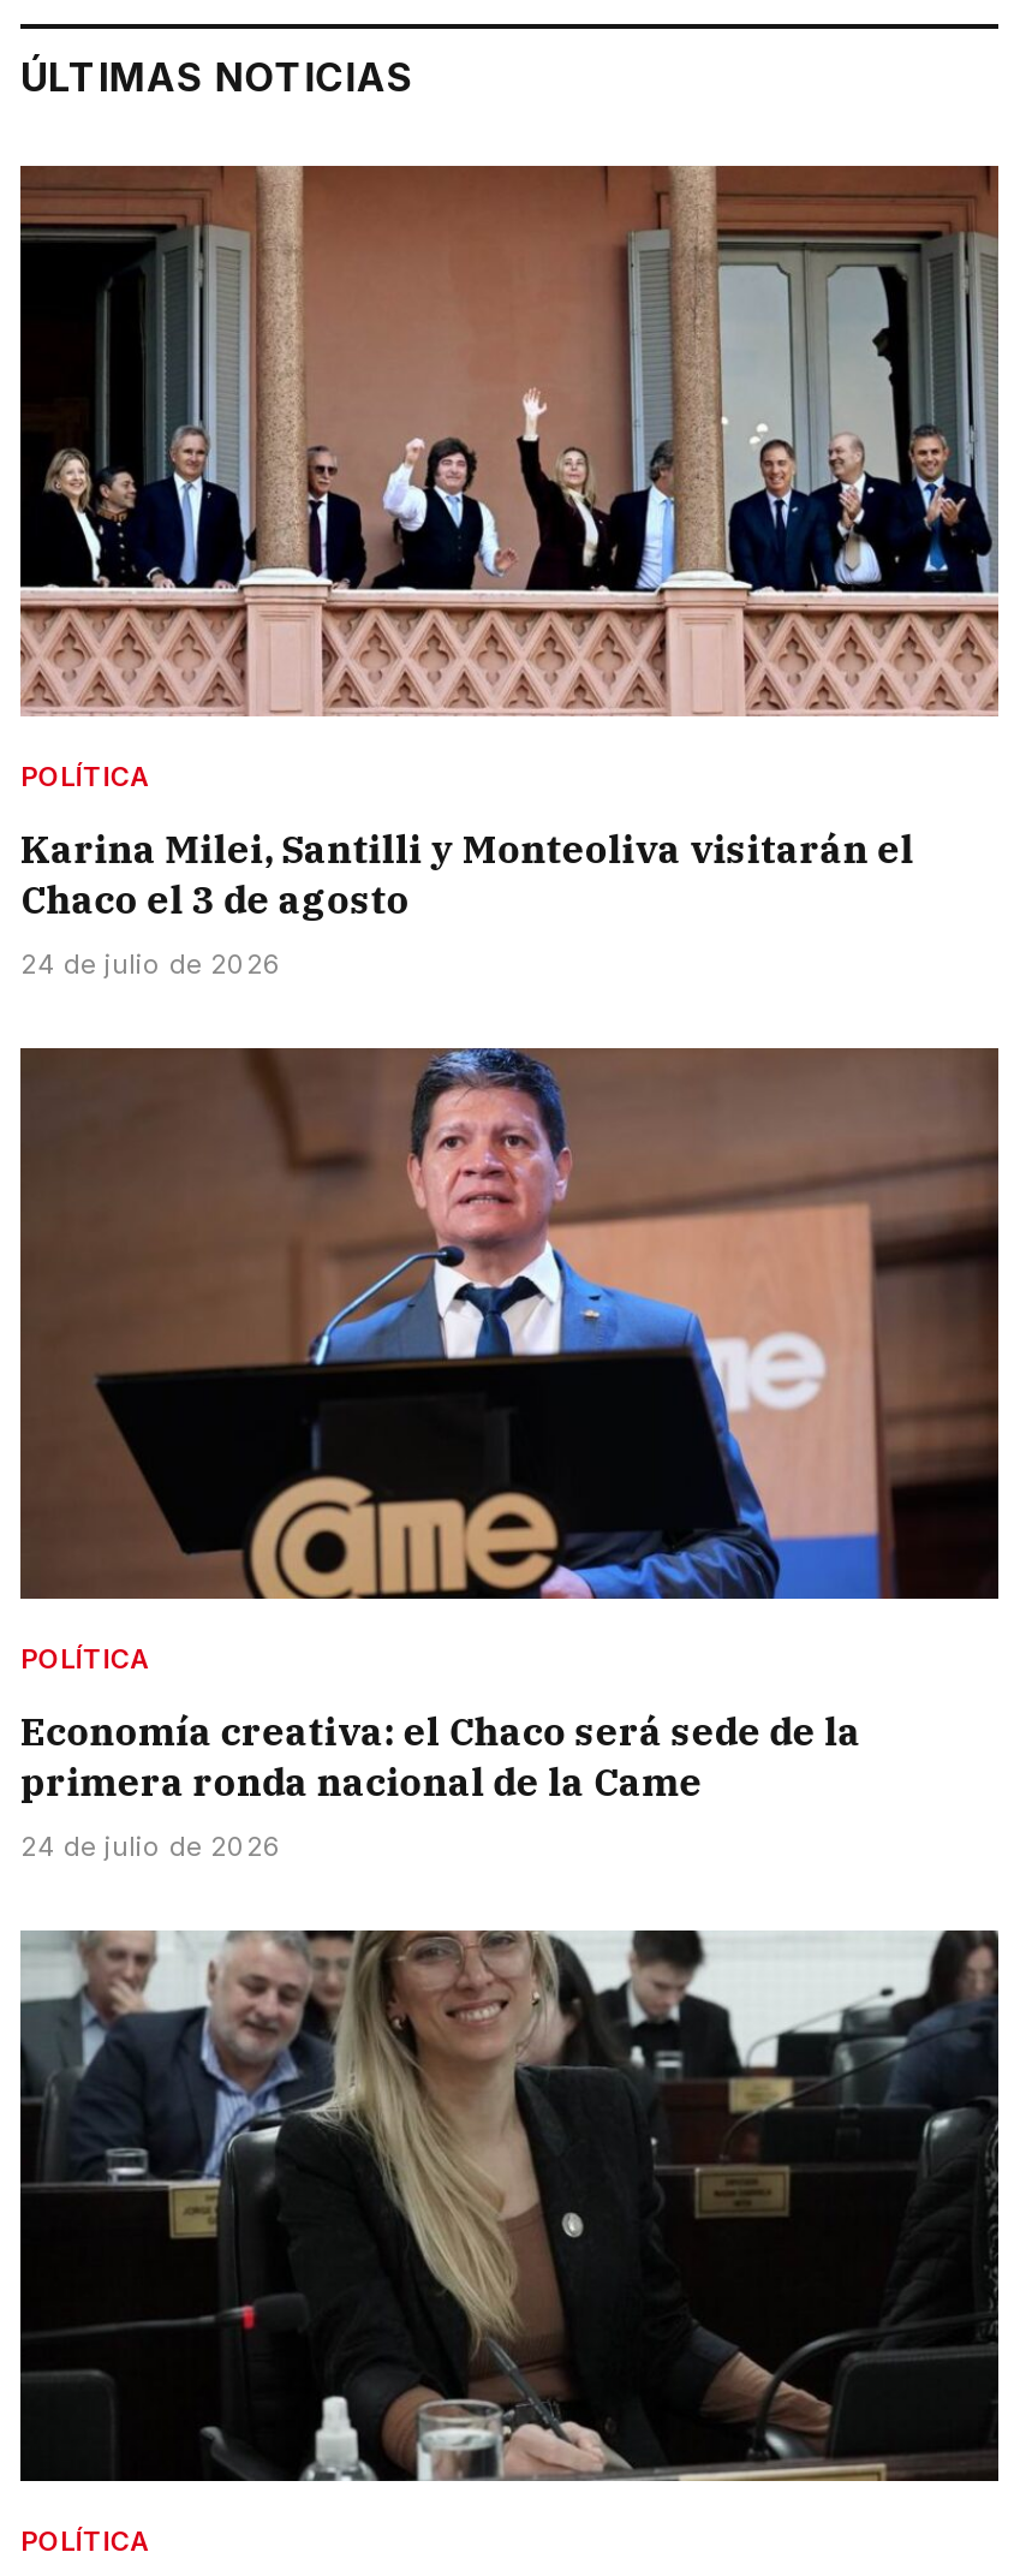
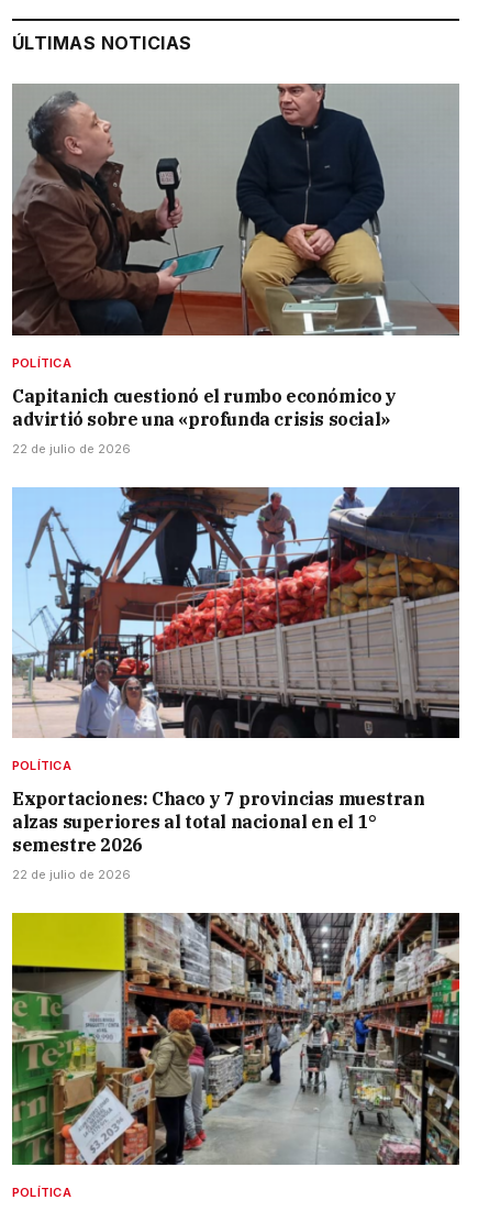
[18,165,1001,718] [image] -> [11,84,459,337] [image]
[20,825,914,923] Karina Milei, Santilli y Monteoliva visitarán el | Chaco el 3 de agosto -> [12,385,396,430] Capitanich cuestionó el rumbo económico y | advirtió sobre una «profunda crisis social»
[20,947,282,981] 24 de julio de 2026 -> [12,441,131,456] 22 de julio de 2026
[18,1045,998,1602] [image] -> [12,486,460,739] [image]
[20,1707,861,1805] Economía creativa: el Chaco será sede de la | primera ronda nacional de la Came -> [12,788,425,856] Exportaciones: Chaco y 7 provincias muestran | alzas superiores al total nacional en el 1° | semestre 2026
[20,1830,282,1863] 24 de julio de 2026 -> [12,867,131,883] 22 de julio de 2026
[18,1929,1001,2482] [image] -> [11,912,460,1166] [image]

